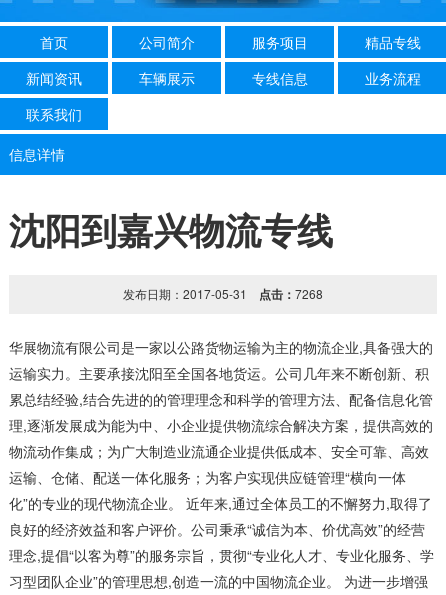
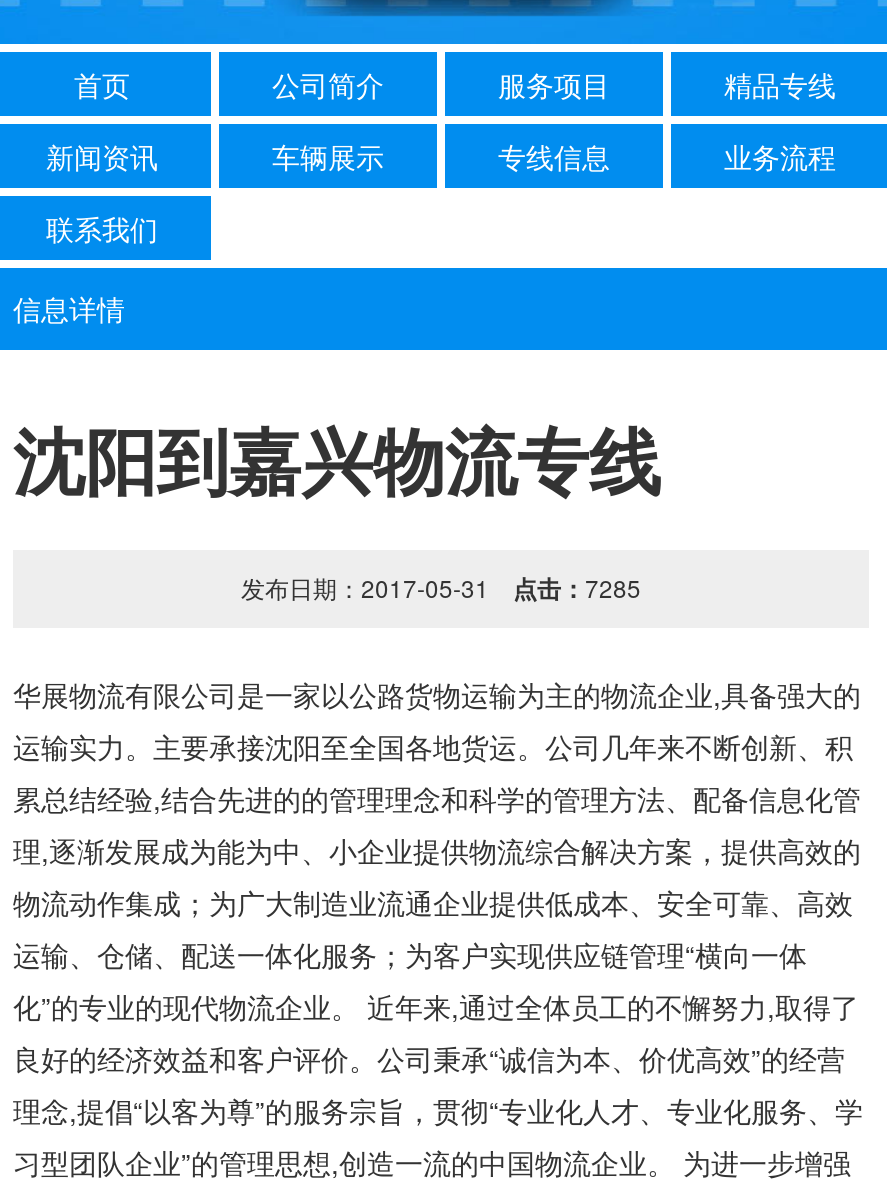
[123,285,323,303] 发布日期：2017-05-31点击：7268 -> [241,570,641,606] 发布日期：2017-05-31点击：7285

